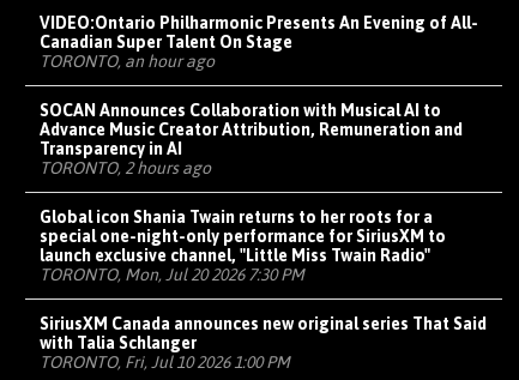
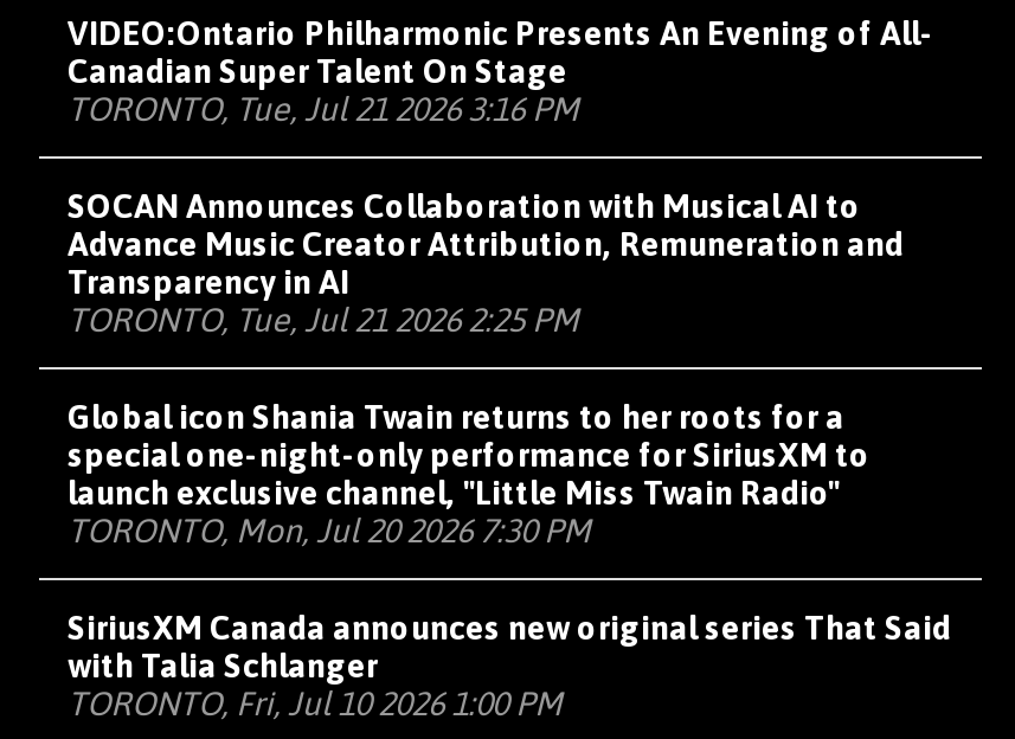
[40,51,215,70] TORONTO, an hour ago -> [68,89,579,127] TORONTO, Tue, Jul 21 2026 3:16 PM
[40,158,211,177] TORONTO, 2 hours ago -> [68,300,579,338] TORONTO, Tue, Jul 21 2026 2:25 PM

